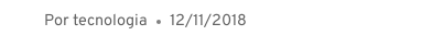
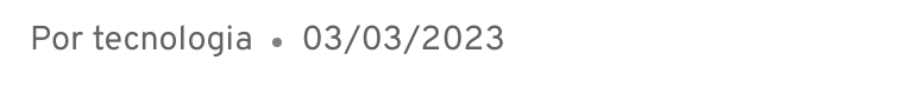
[44,11,247,31] Por tecnologia 12/11/2018 -> [30,18,506,63] Por tecnologia 03/03/2023

